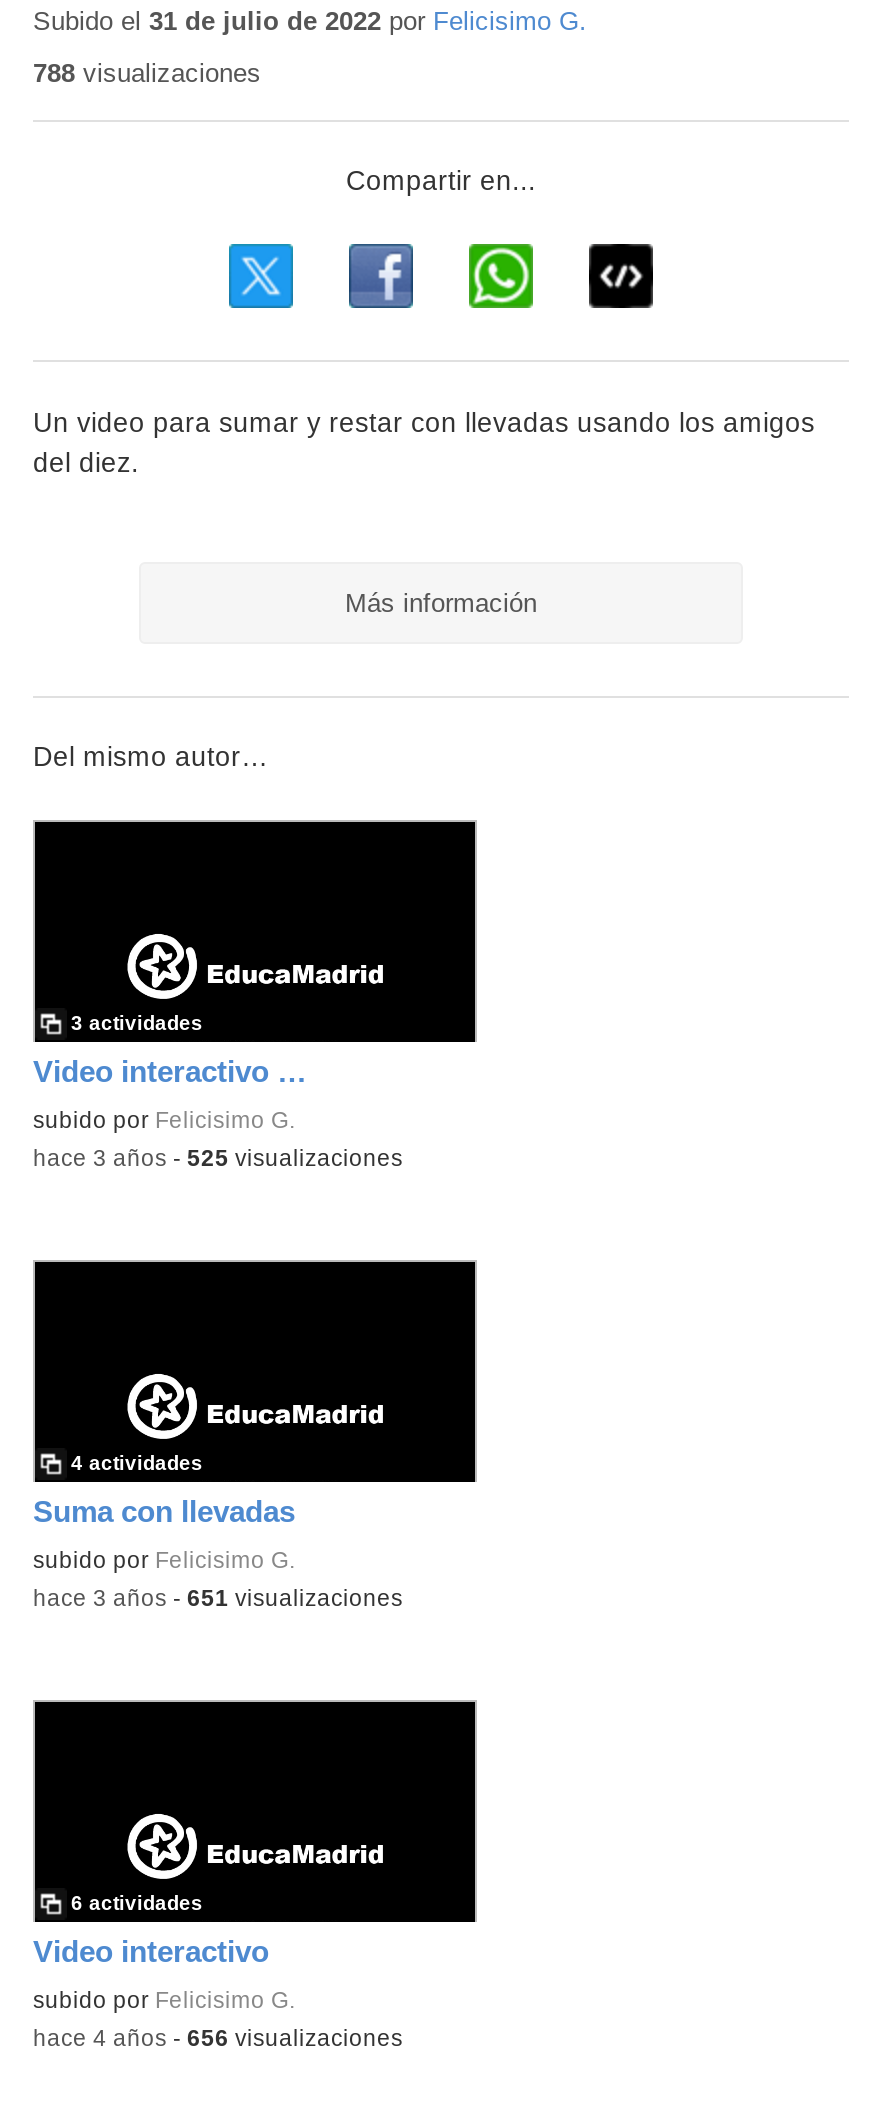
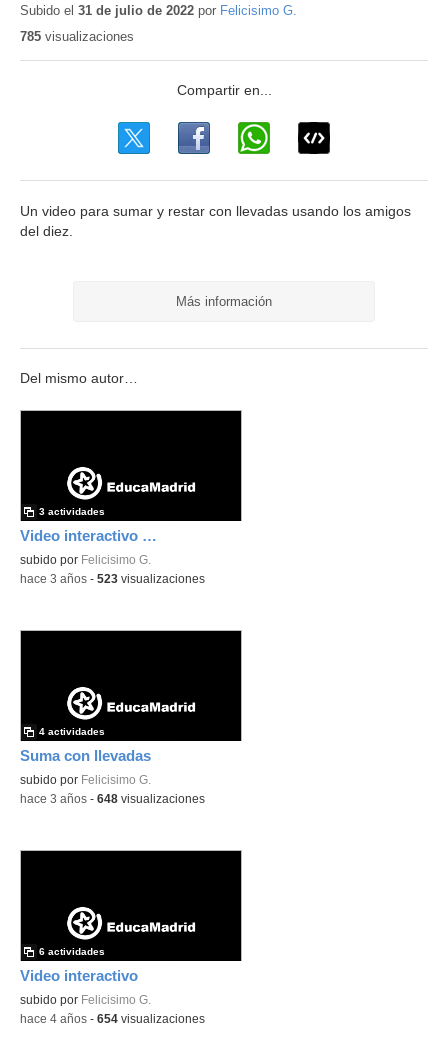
[33,59,261,89] 788 visualizaciones -> [20,29,134,44] 785 visualizaciones
[33,1147,403,1171] hace 3 años - 525 visualizaciones -> [20,573,205,585] hace 3 años - 523 visualizaciones
[33,1587,403,1611] hace 3 años - 651 visualizaciones -> [20,793,205,805] hace 3 años - 648 visualizaciones
[33,2027,403,2051] hace 4 años - 656 visualizaciones -> [20,1013,205,1025] hace 4 años - 654 visualizaciones

